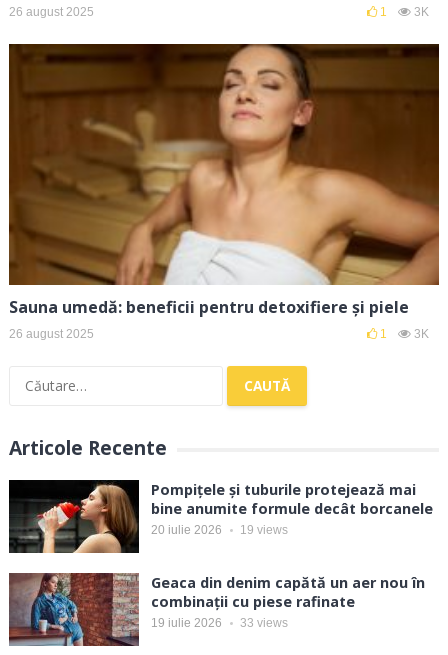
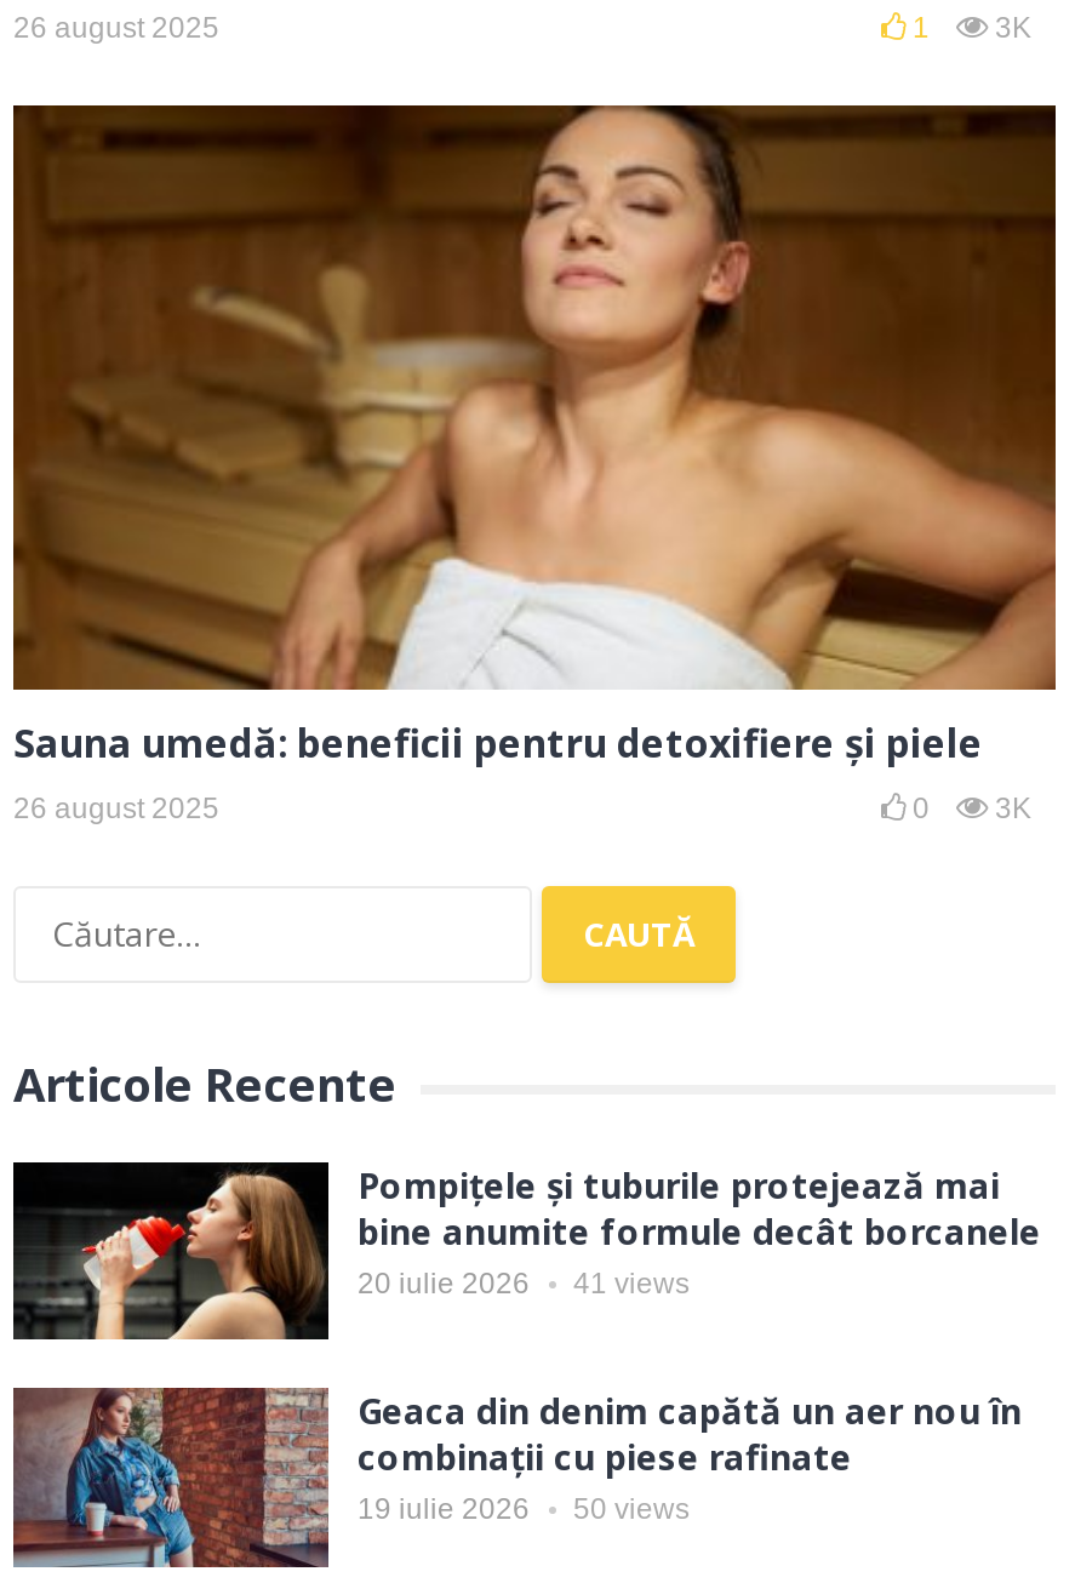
[380,327,429,341] 1 3K -> [913,792,1031,826] 0 3K
[151,523,288,537] 20 iulie 2026 19 views -> [358,1268,690,1302] 20 iulie 2026 41 views
[151,616,288,630] 19 iulie 2026 33 views -> [358,1493,690,1527] 19 iulie 2026 50 views

